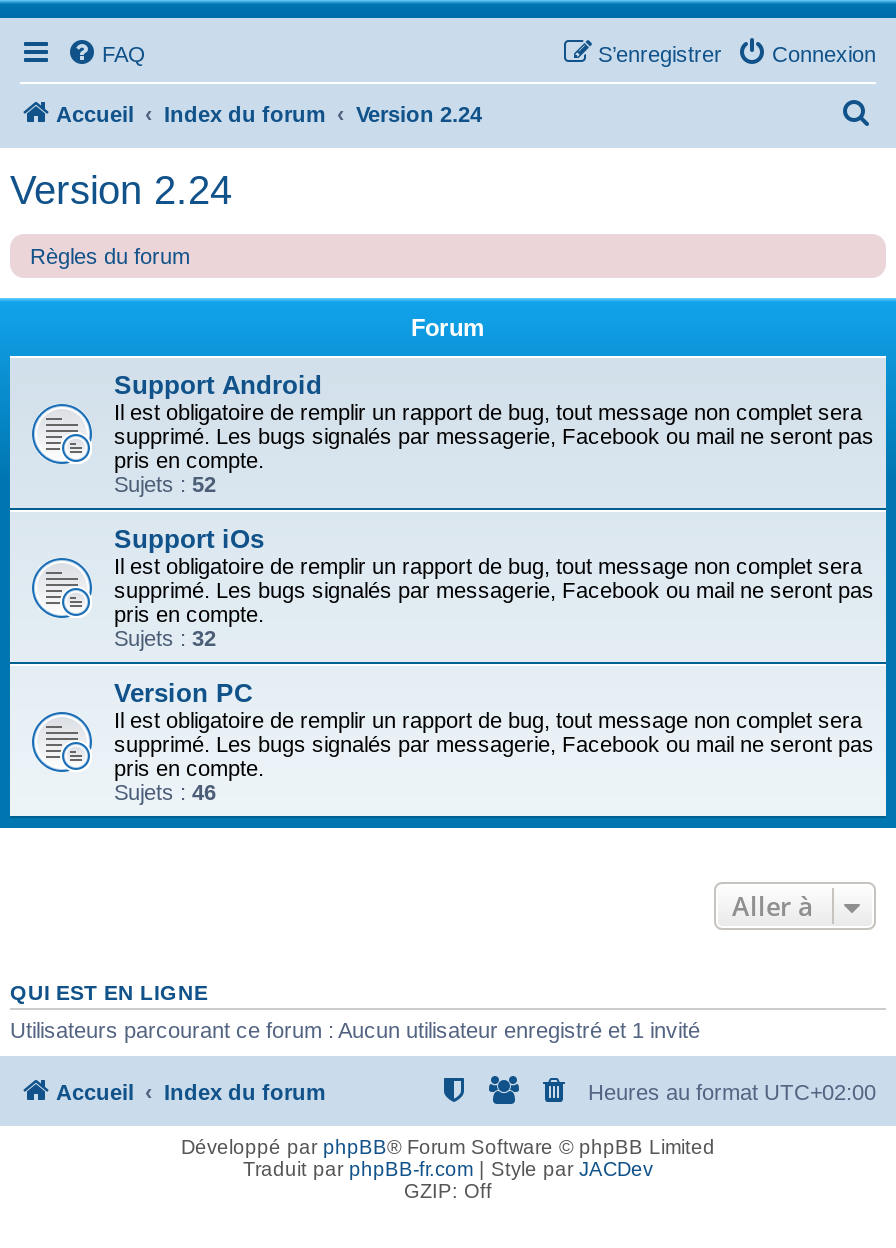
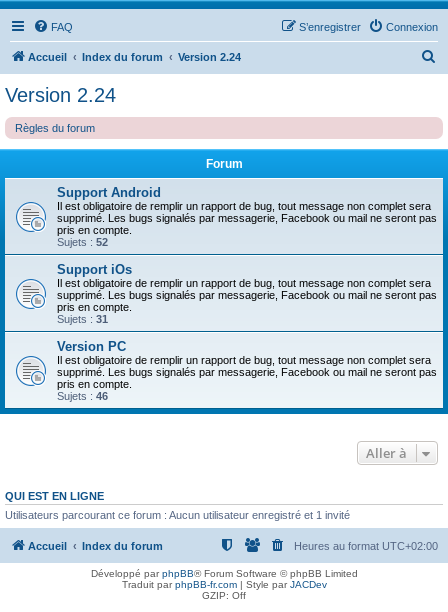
[114,626,216,650] Sujets : 32 -> [57,313,108,325] Sujets : 31

